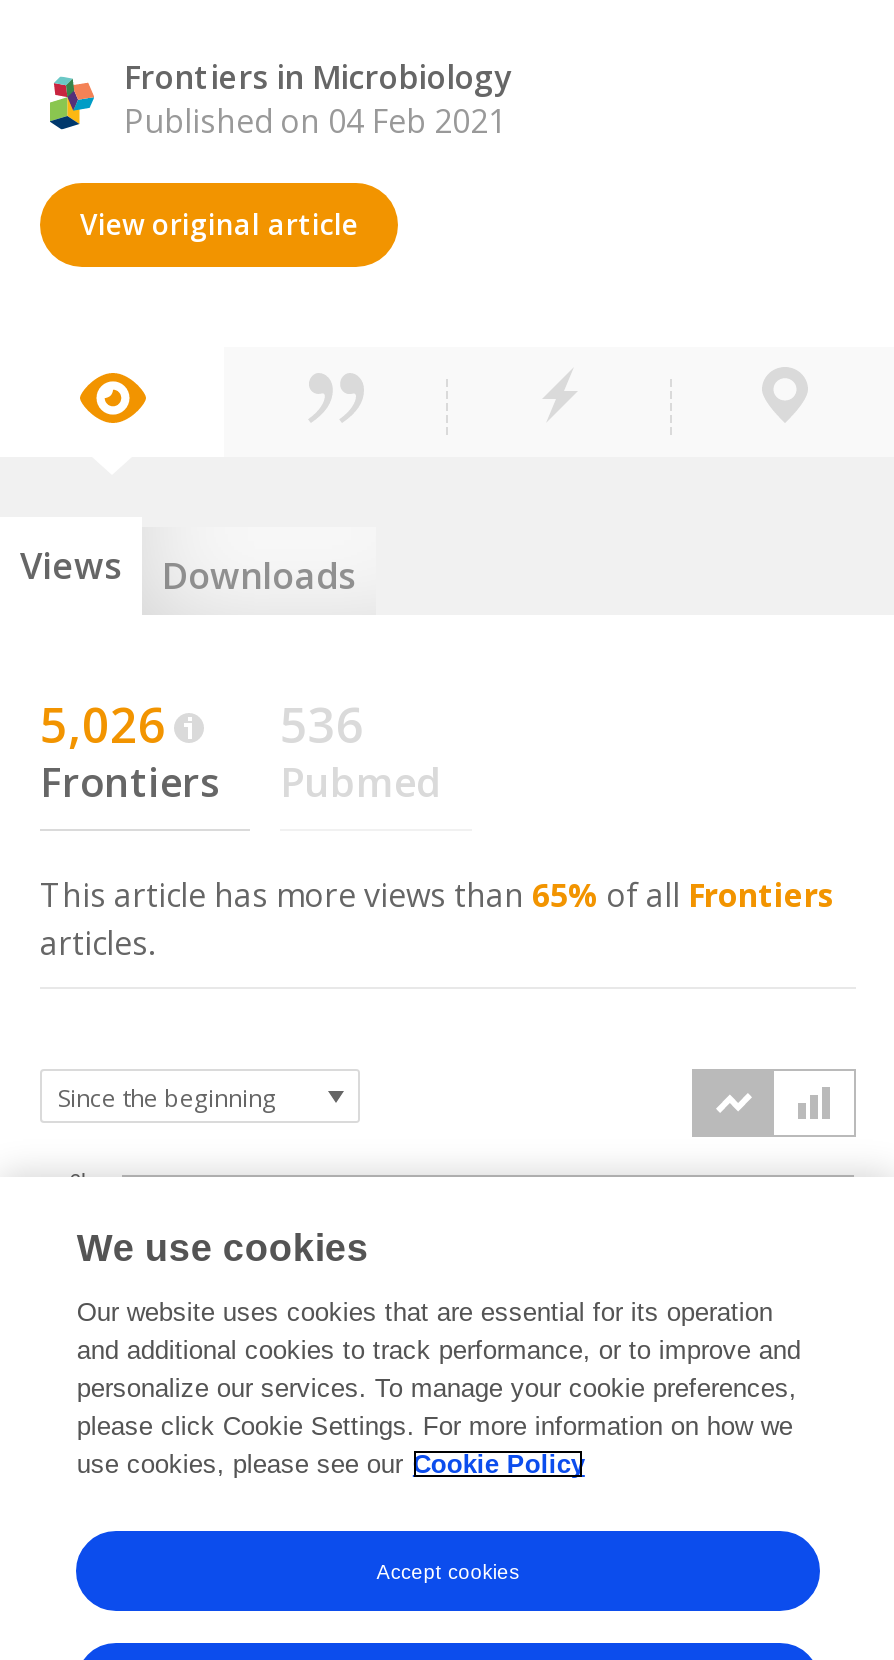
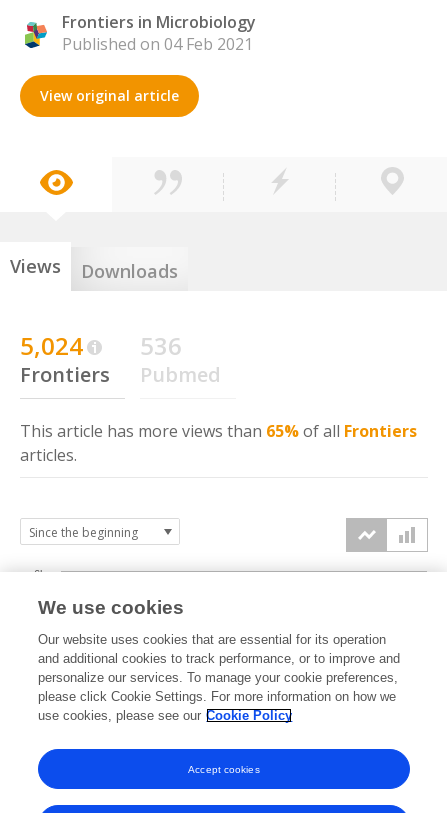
[40,691,166,757] 5,026 -> [20,329,83,362] 5,024

